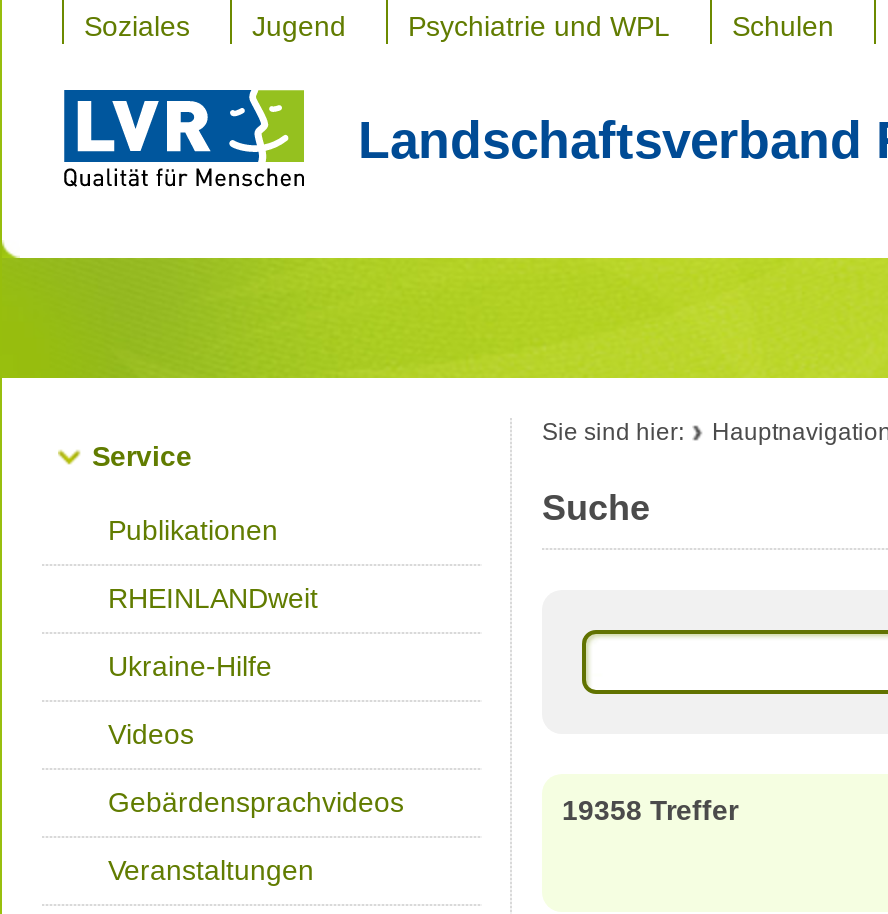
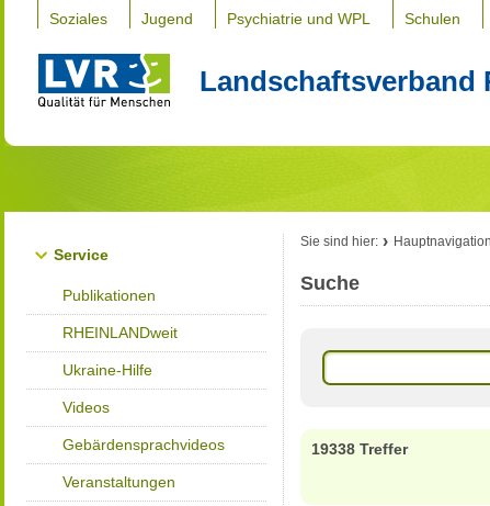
[562,794,738,826] 19358 Treffer -> [311,440,408,458] 19338 Treffer

